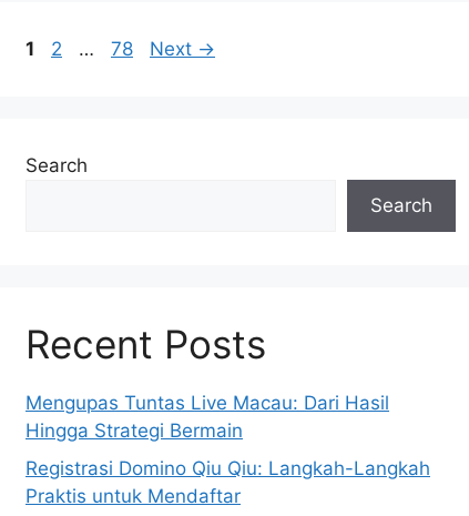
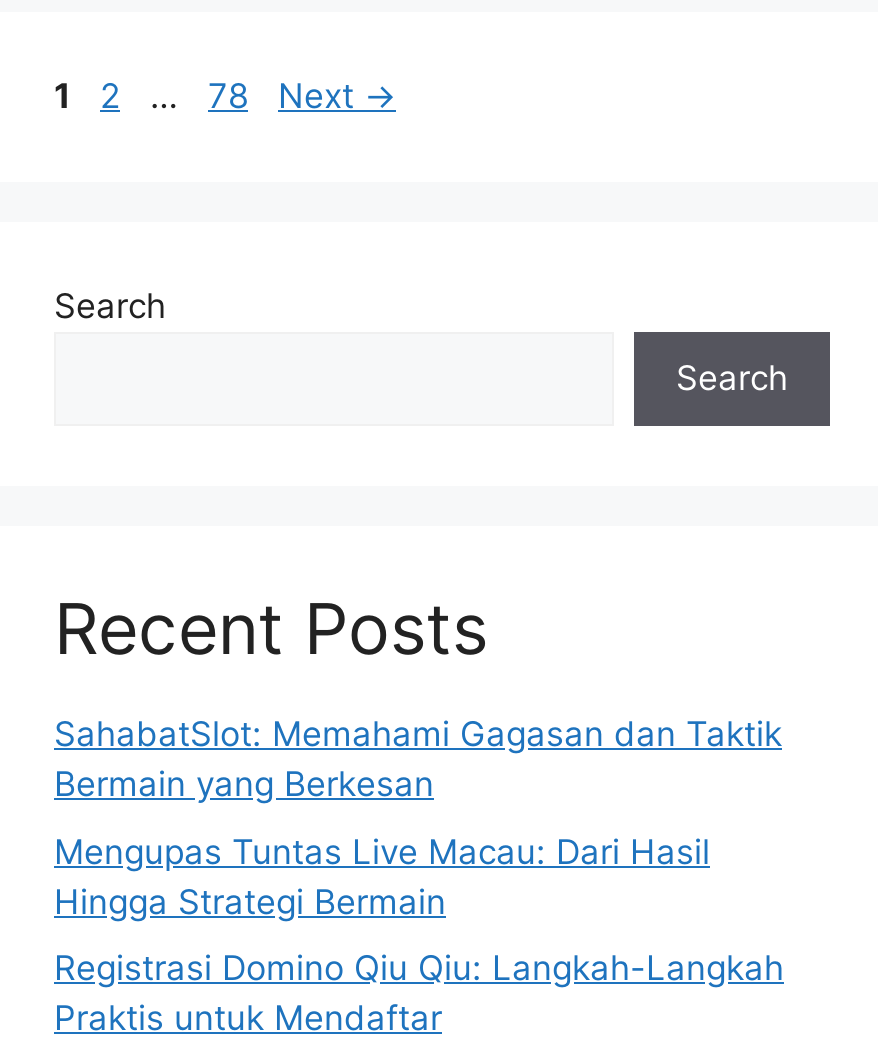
none -> [54,714,782,804] SahabatSlot: Memahami Gagasan dan Taktik | Bermain yang Berkesan

